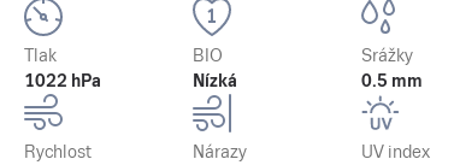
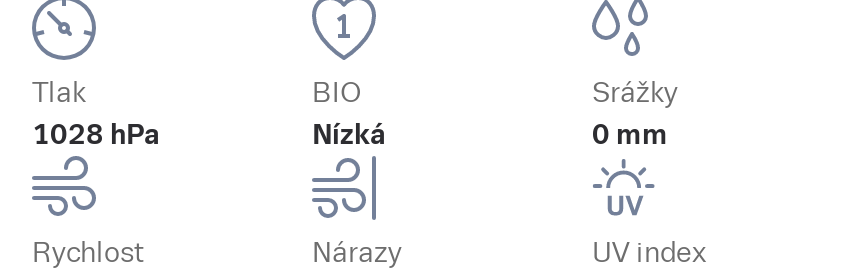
[24,71,101,90] 1022 hPa -> [32,118,160,150] 1028 hPa
[361,71,423,90] 0.5 mm -> [592,118,668,150] 0 mm

